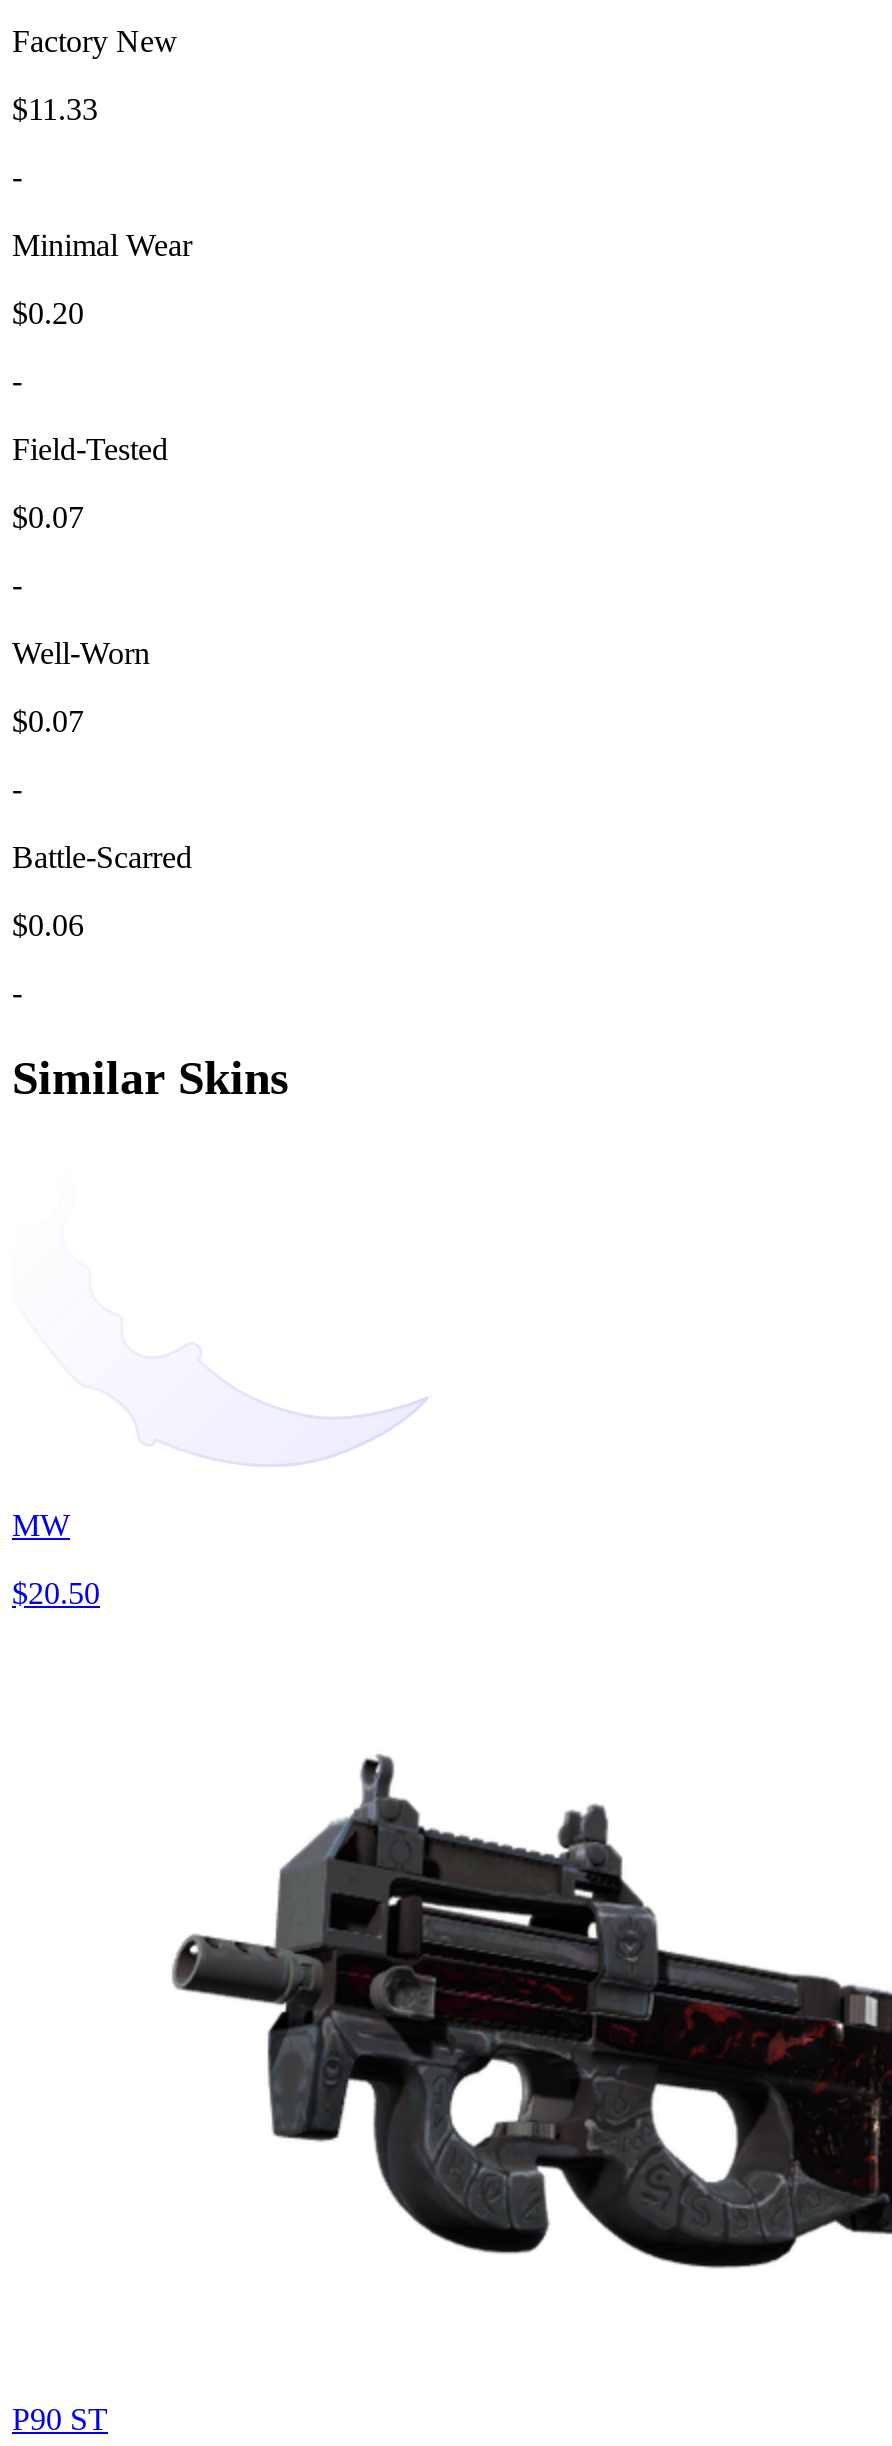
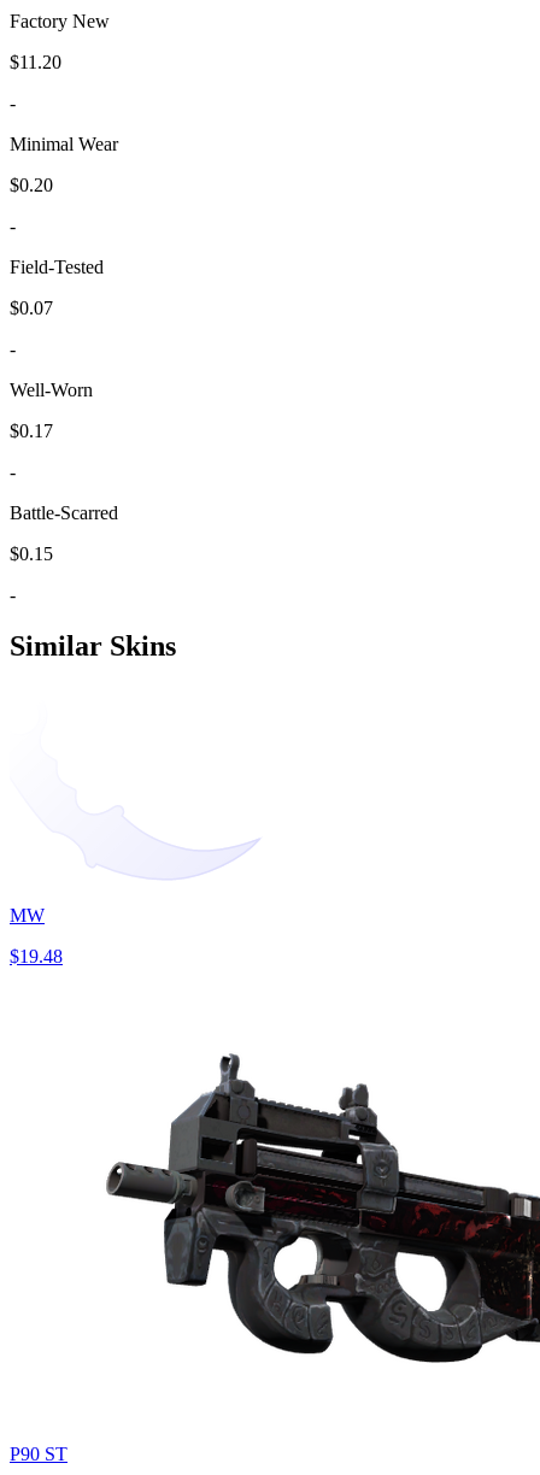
[12,92,98,126] $11.33 -> [10,52,61,72] $11.20
[12,704,84,738] $0.07 -> [10,420,53,441] $0.17
[12,908,84,942] $0.06 -> [10,543,53,564] $0.15
[12,1575,100,1609] $20.50 -> [10,945,63,966] $19.48

